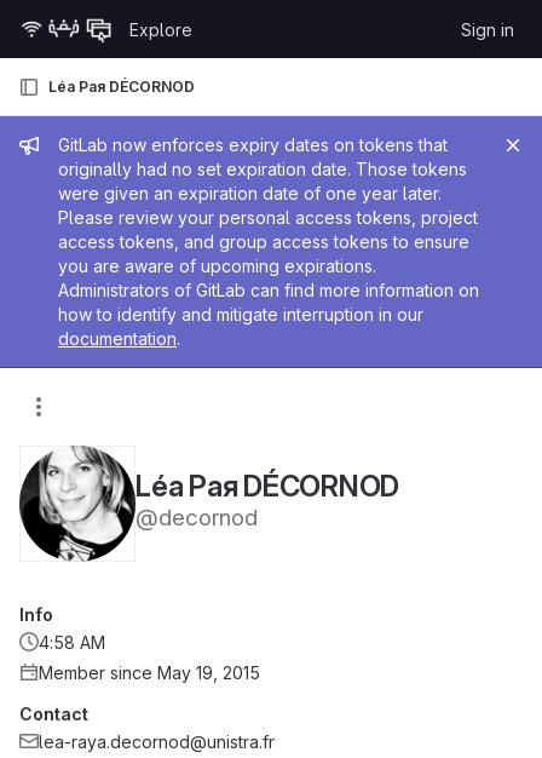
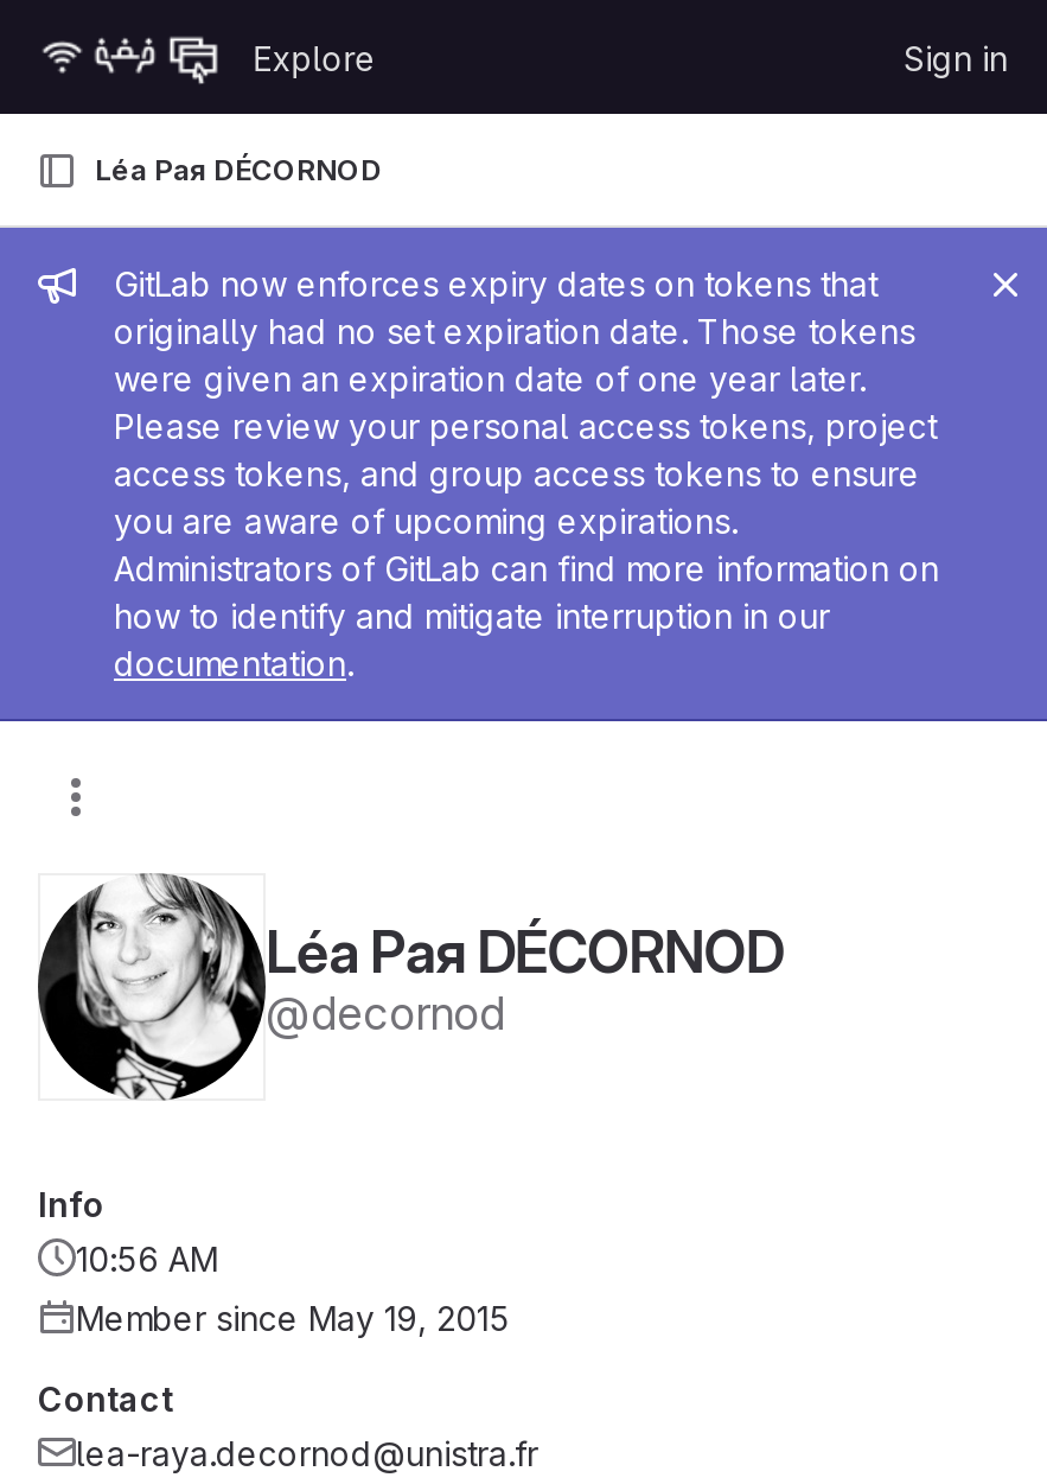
[39,632,105,653] 4:58 AM -> [76,1238,218,1279] 10:56 AM

